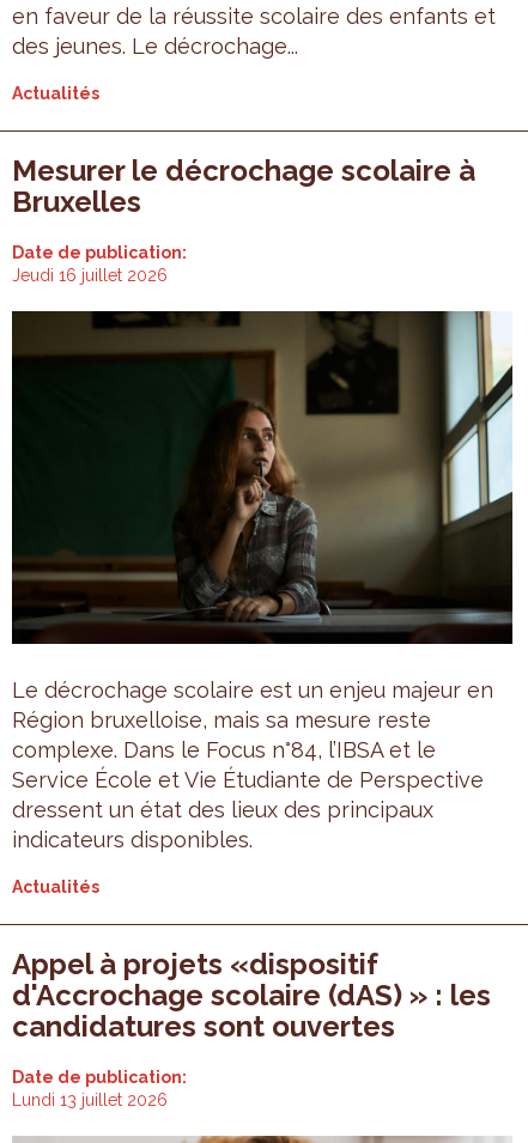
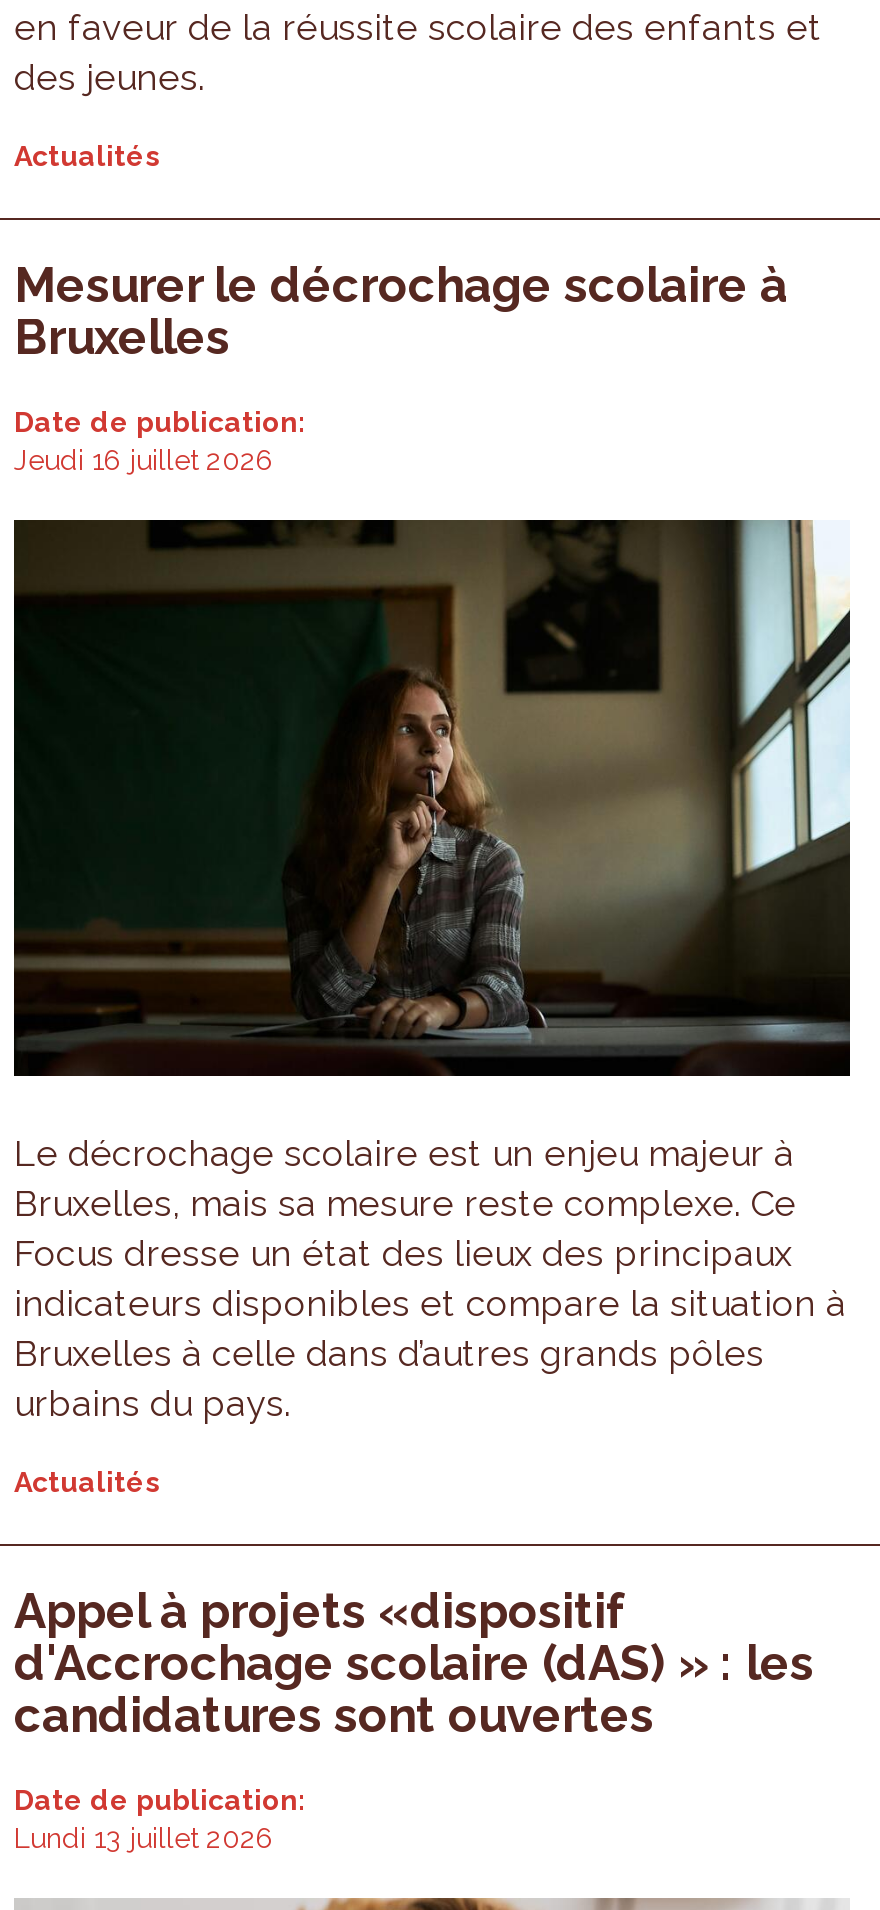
[12,33,298,58] des jeunes. Le décrochage... -> [14,55,204,97] des jeunes.
[12,677,493,852] Le décrochage scolaire est un enjeu majeur en | Région bruxelloise, mais sa mesure reste | complexe. Dans le Focus n°84, l’IBSA et le | Service École et Vie Étudiante de Perspective | dressent un état des lieux des principaux | indicateurs disponibles. -> [14,1132,846,1424] Le décrochage scolaire est un enjeu majeur à | Bruxelles, mais sa mesure reste complexe. Ce | Focus dresse un état des lieux des principaux | indicateurs disponibles et compare la situation à | Bruxelles à celle dans d’autres grands pôles | urbains du pays.

